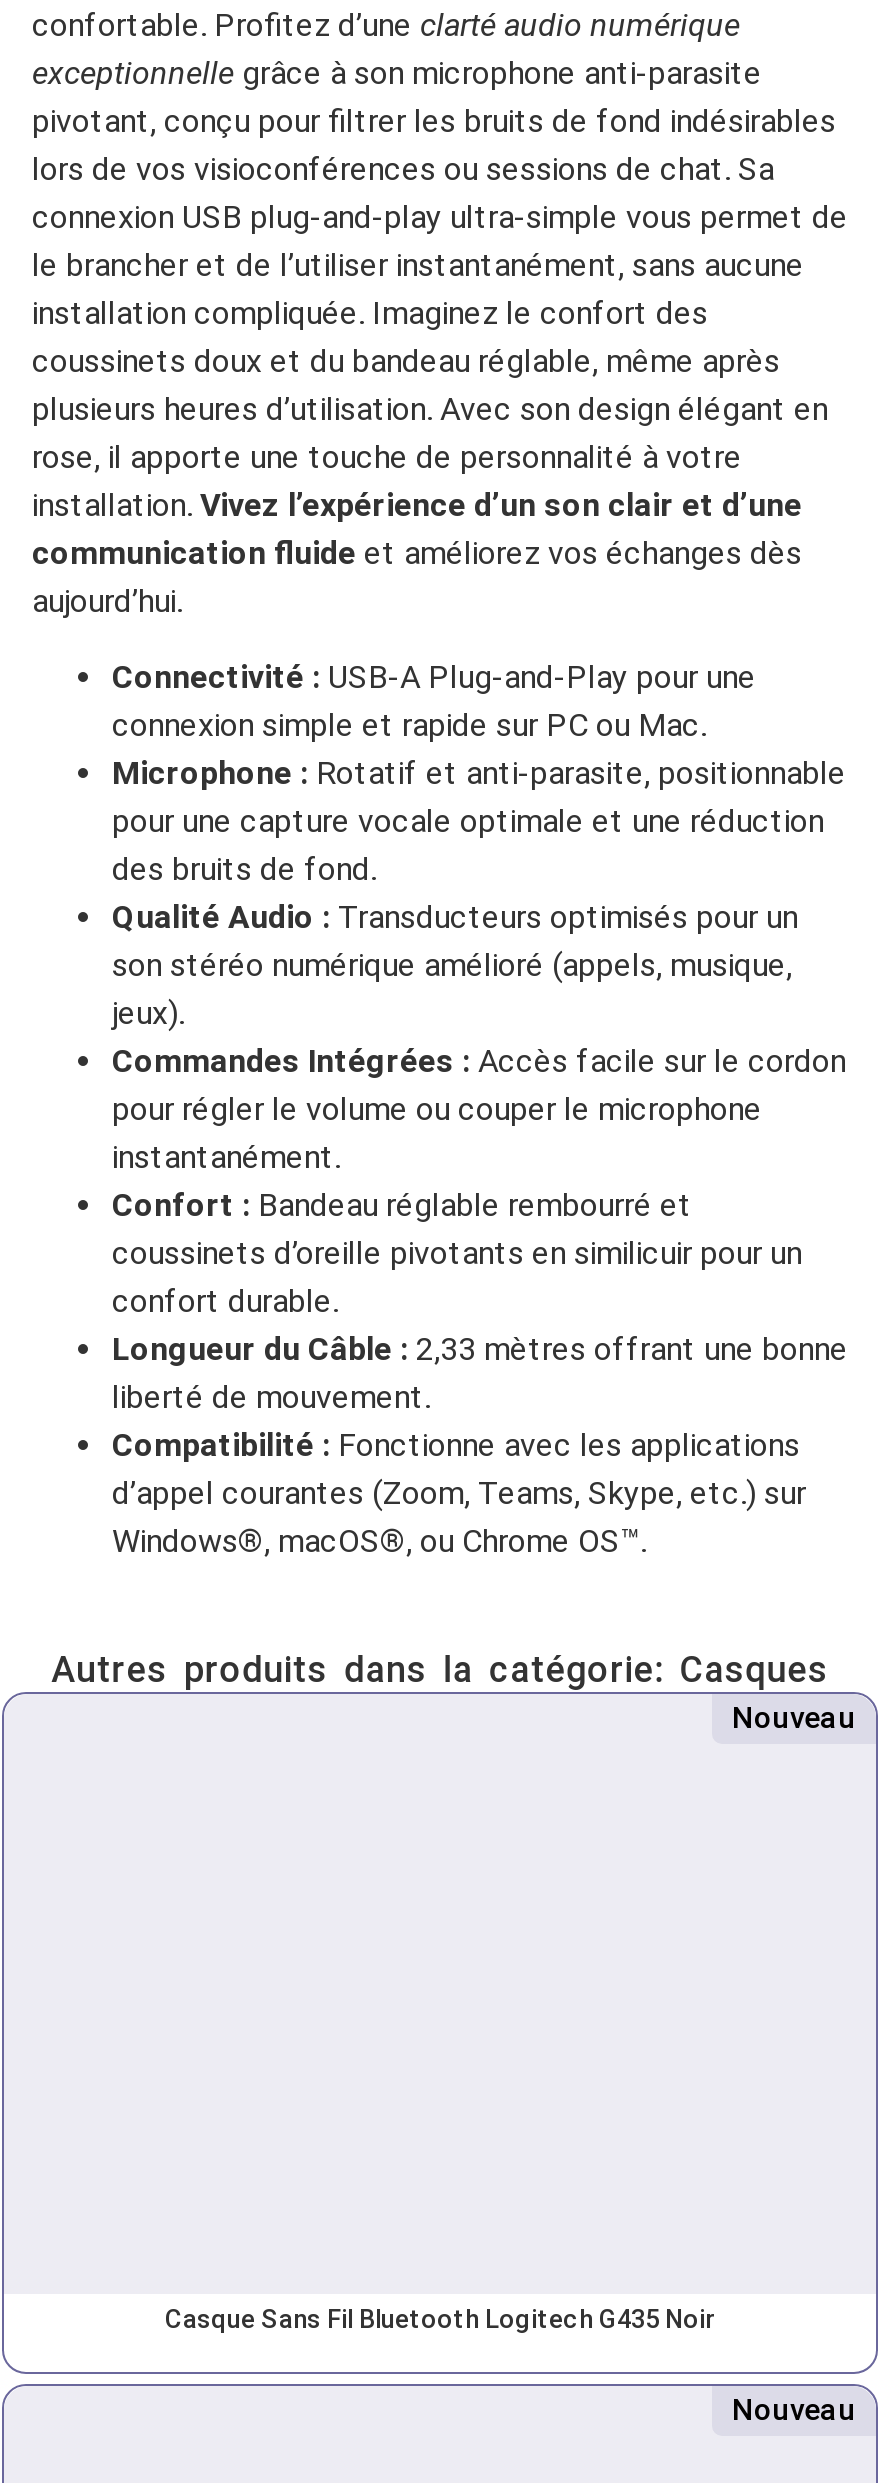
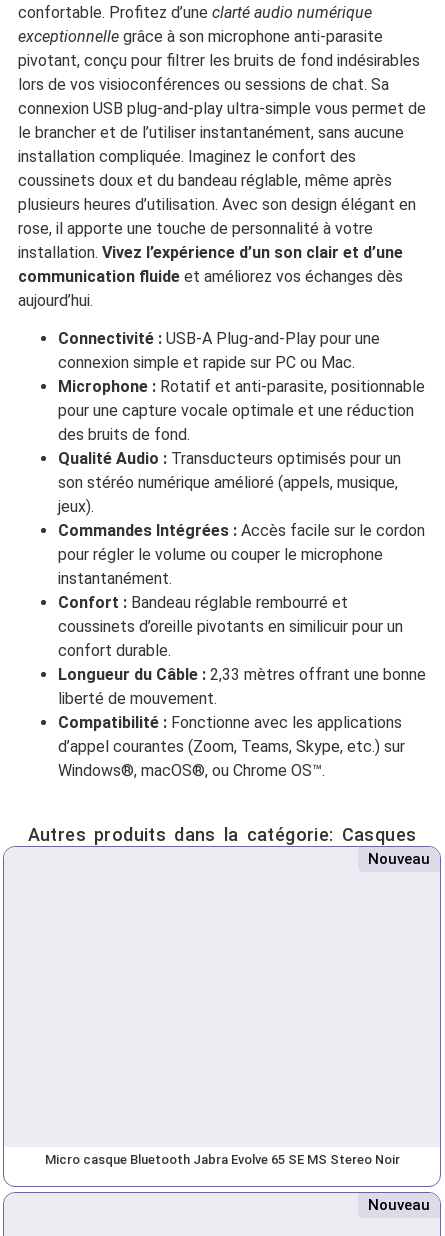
[165,2305,715,2335] Casque Sans Fil Bluetooth Logitech G435 Noir -> [44,1152,399,1167] Micro casque Bluetooth Jabra Evolve 65 SE MS Stereo Noir

